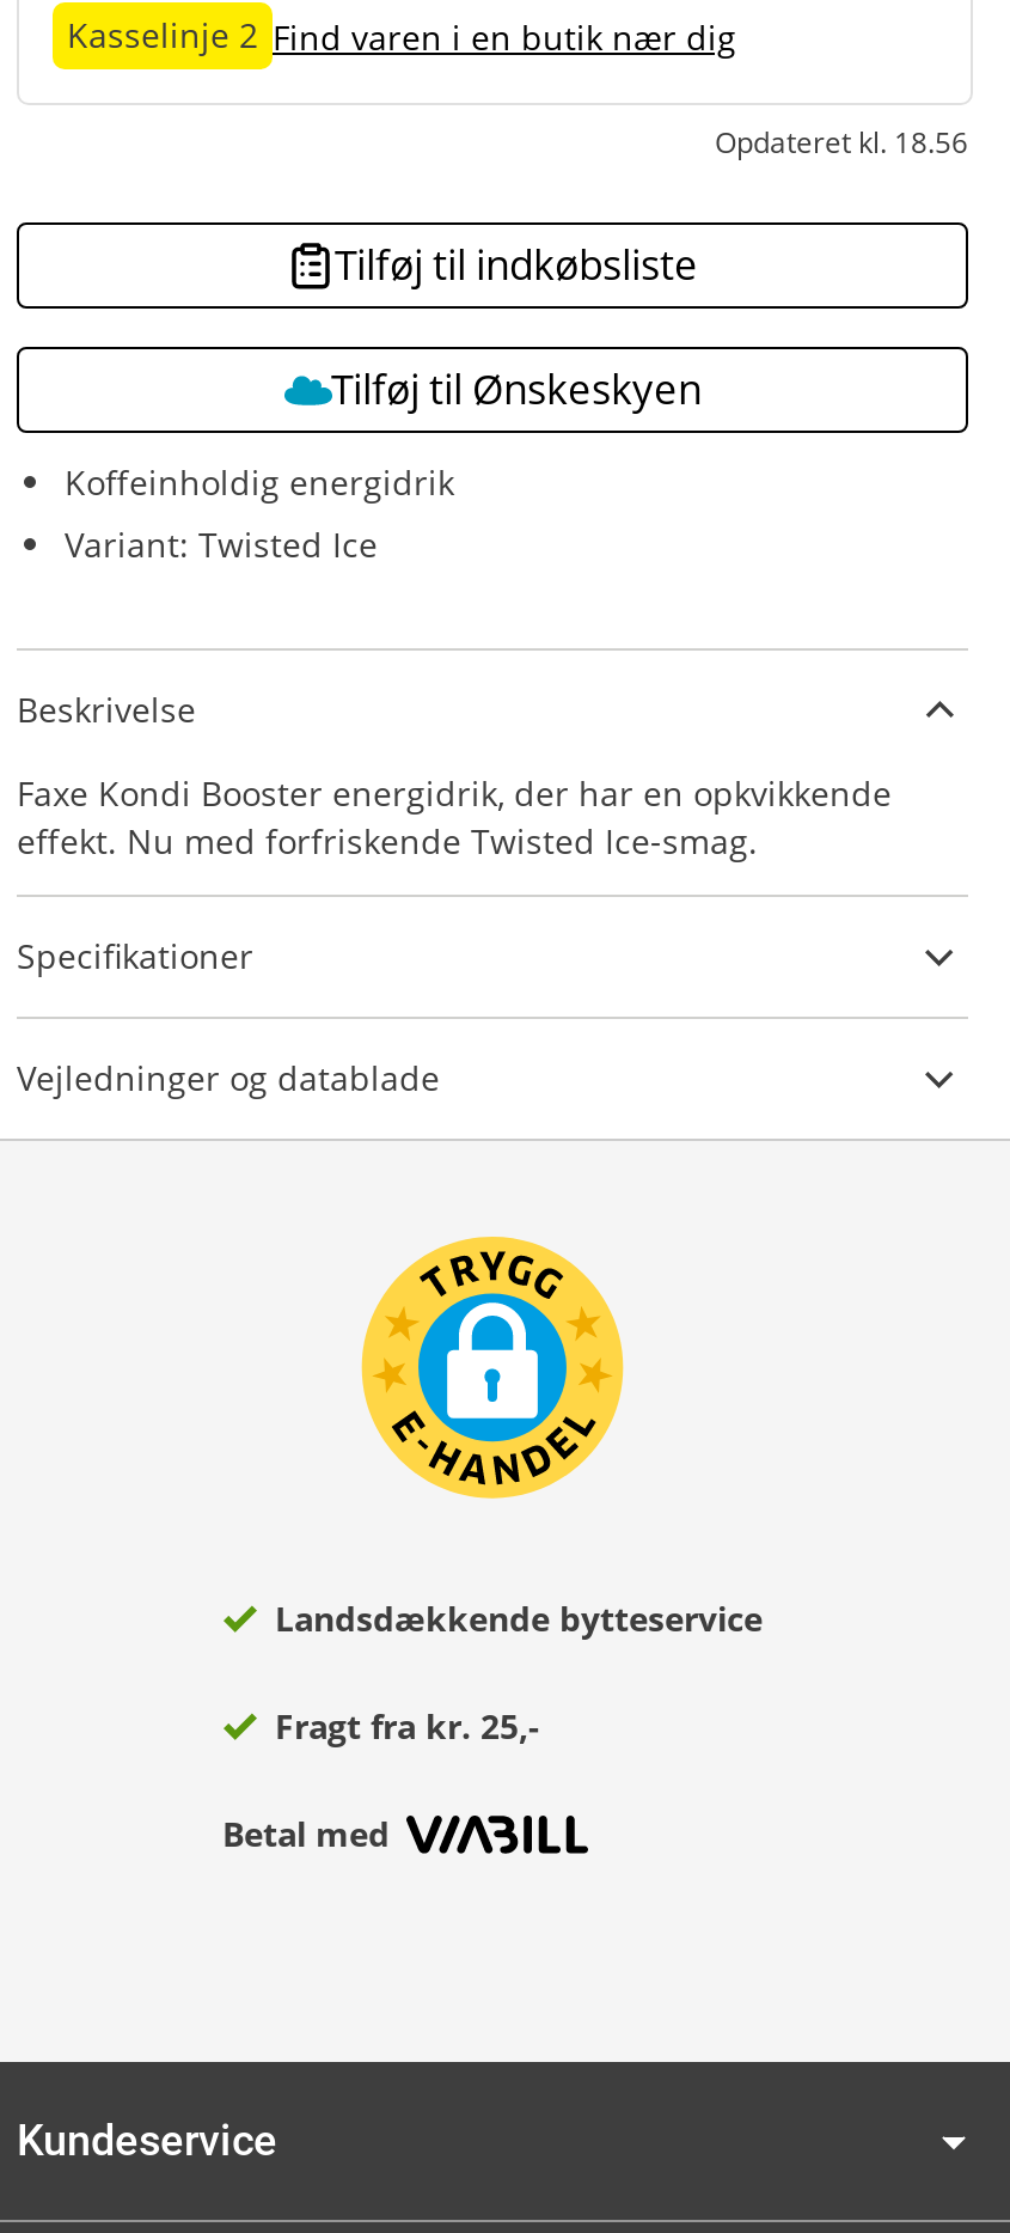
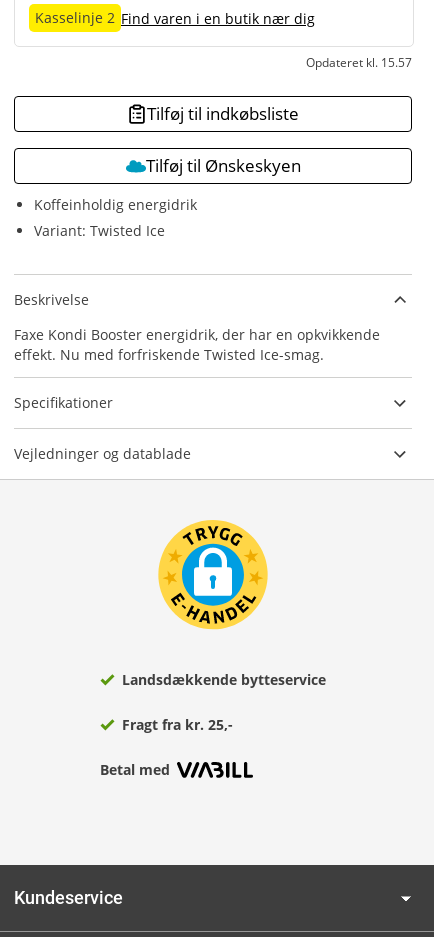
[715,122,968,163] Opdateret kl. 18.56 -> [306,54,412,71] Opdateret kl. 15.57

